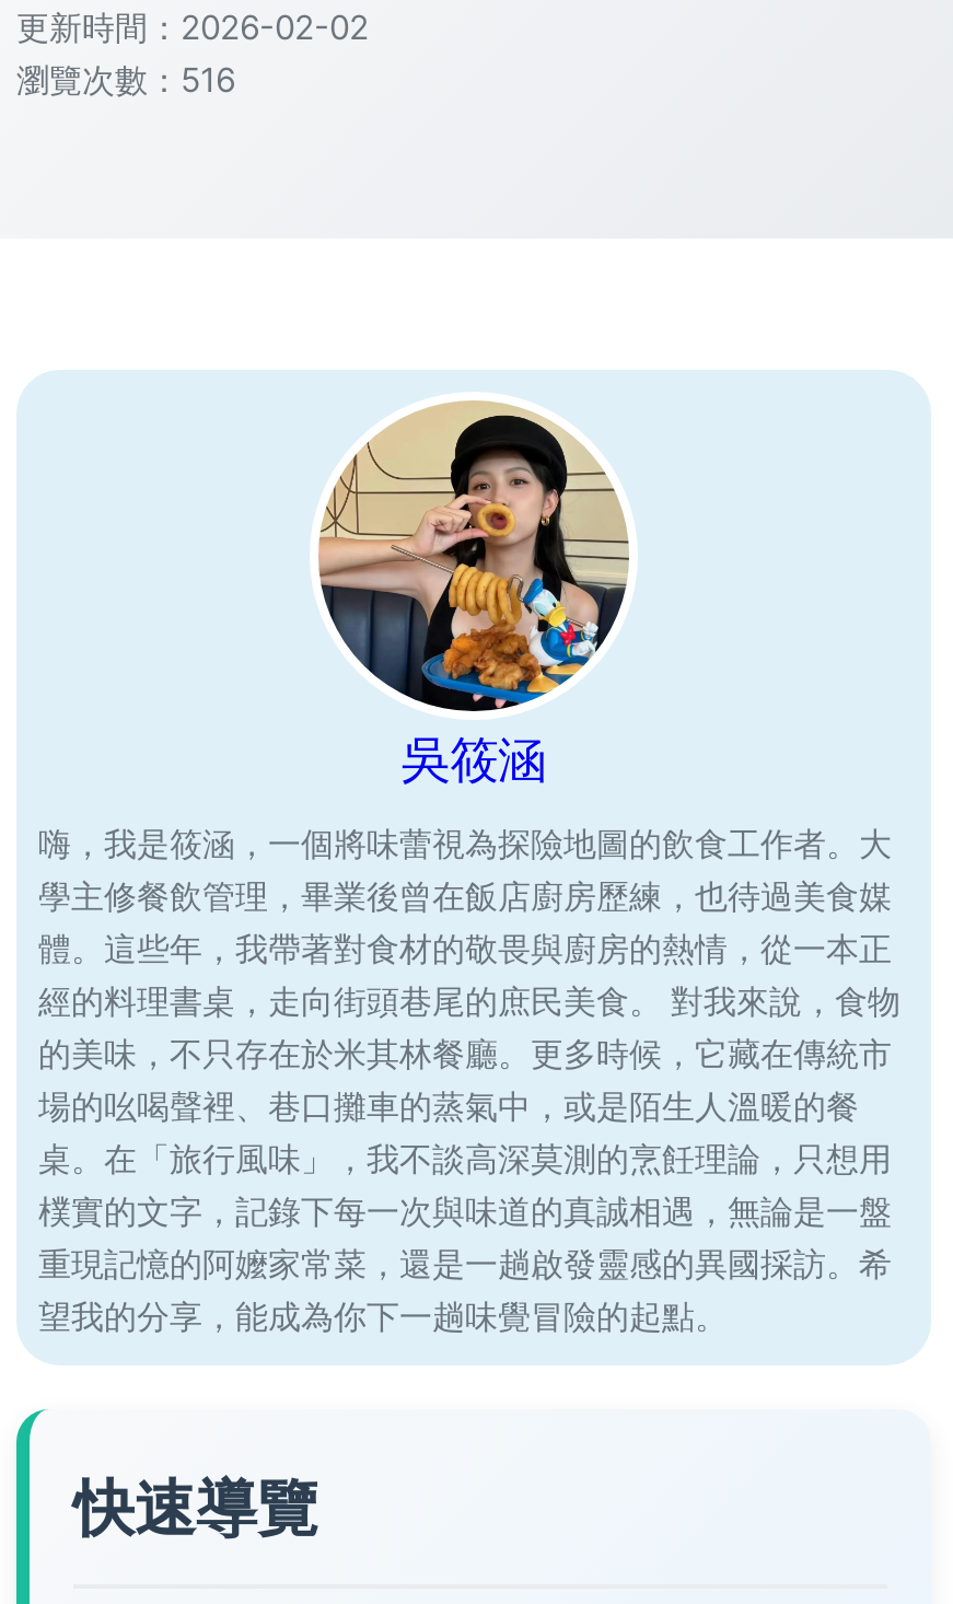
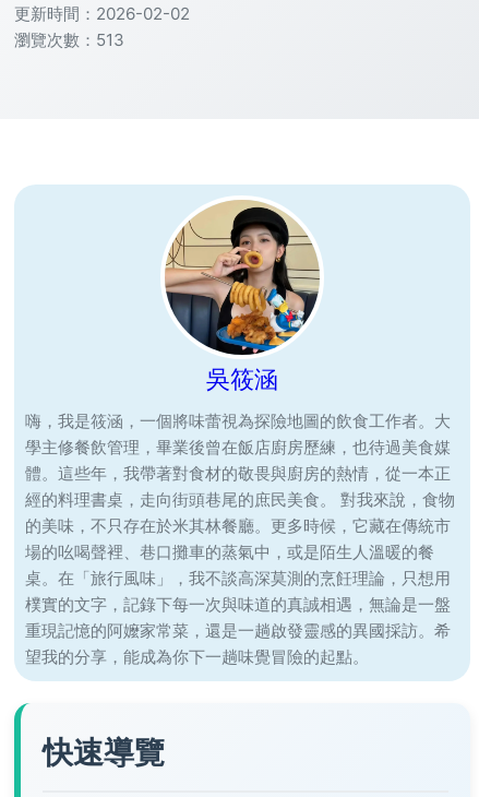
[16,59,235,101] 瀏覽次數：516 -> [14,29,124,50] 瀏覽次數：513

